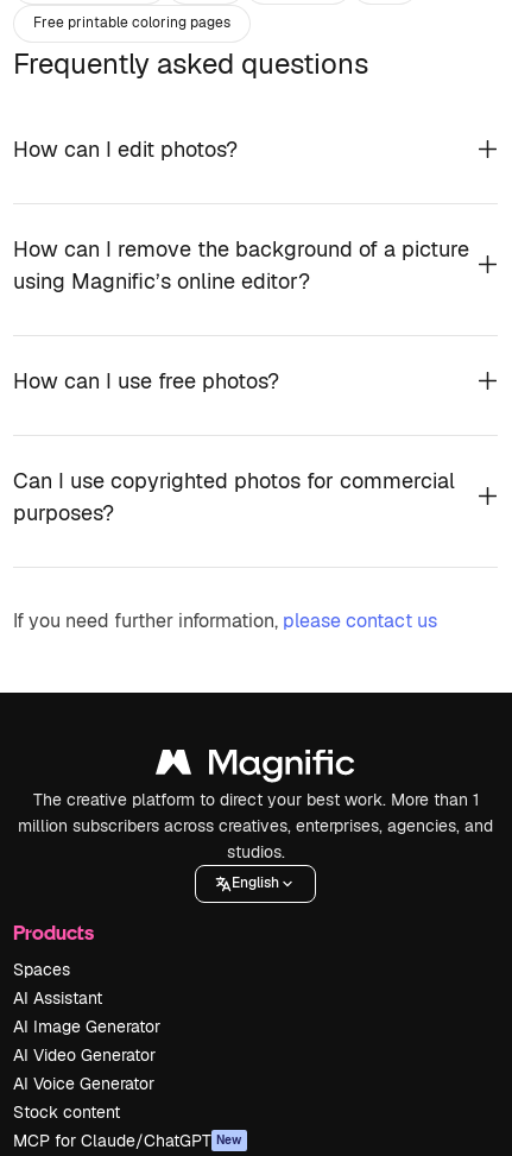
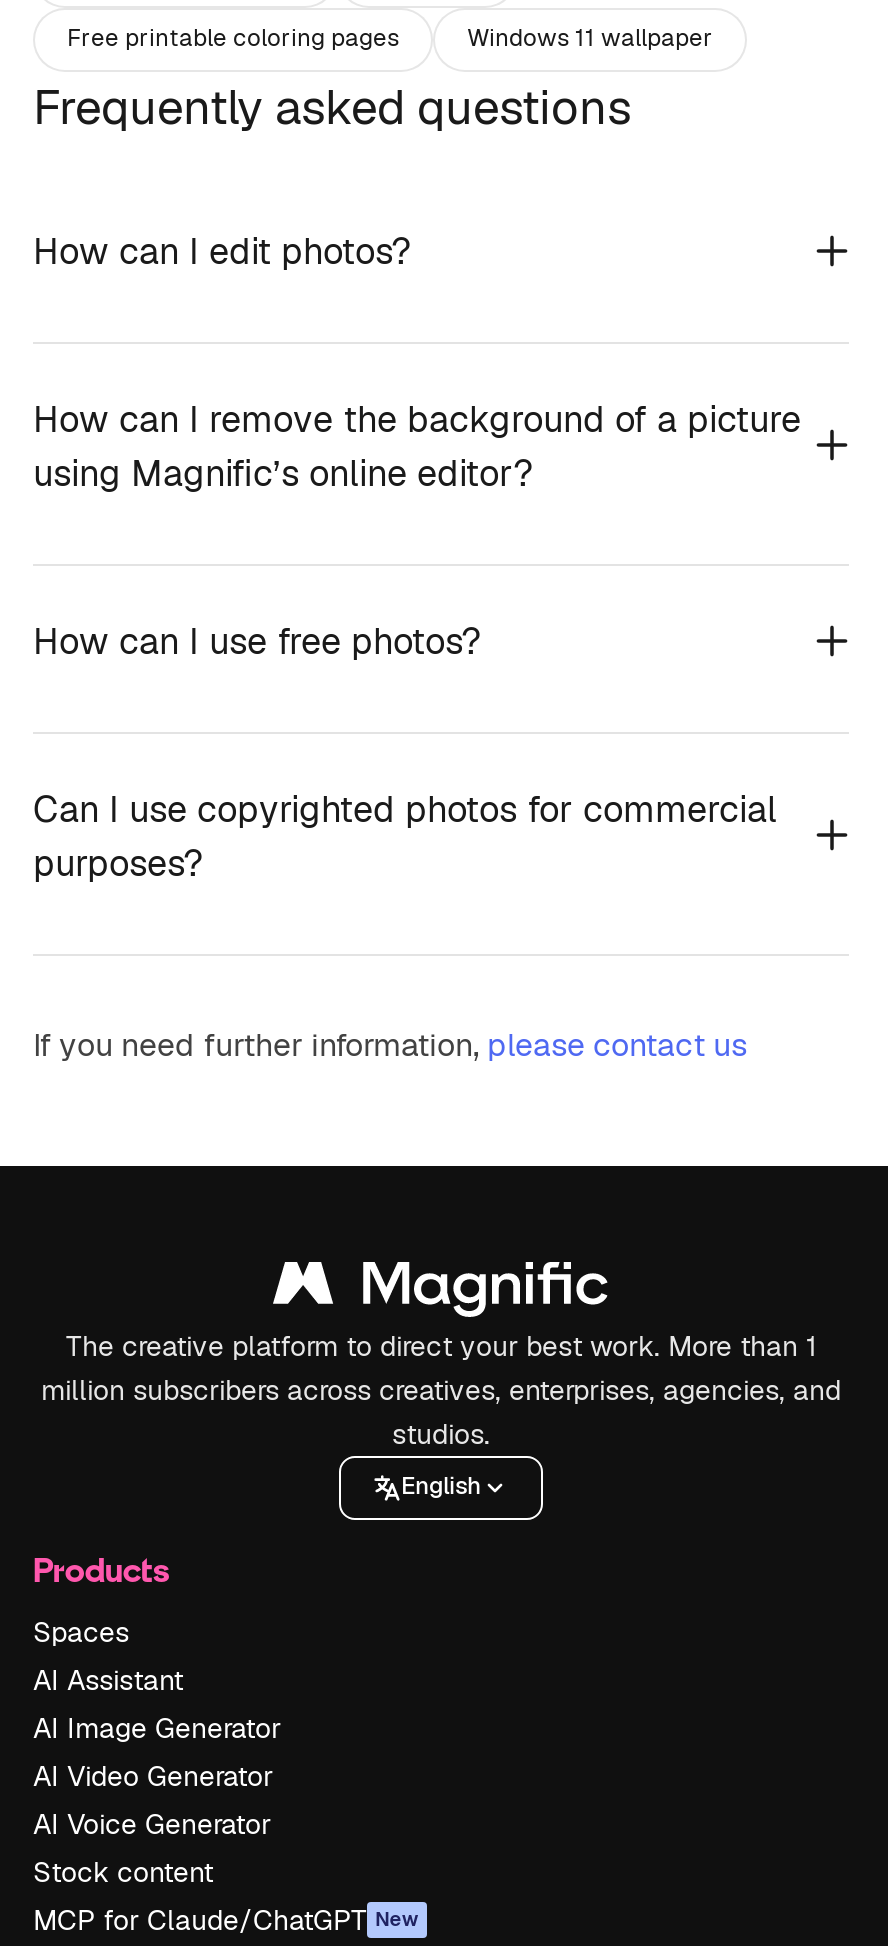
none -> [467,23,713,55] Windows 11 wallpaper

